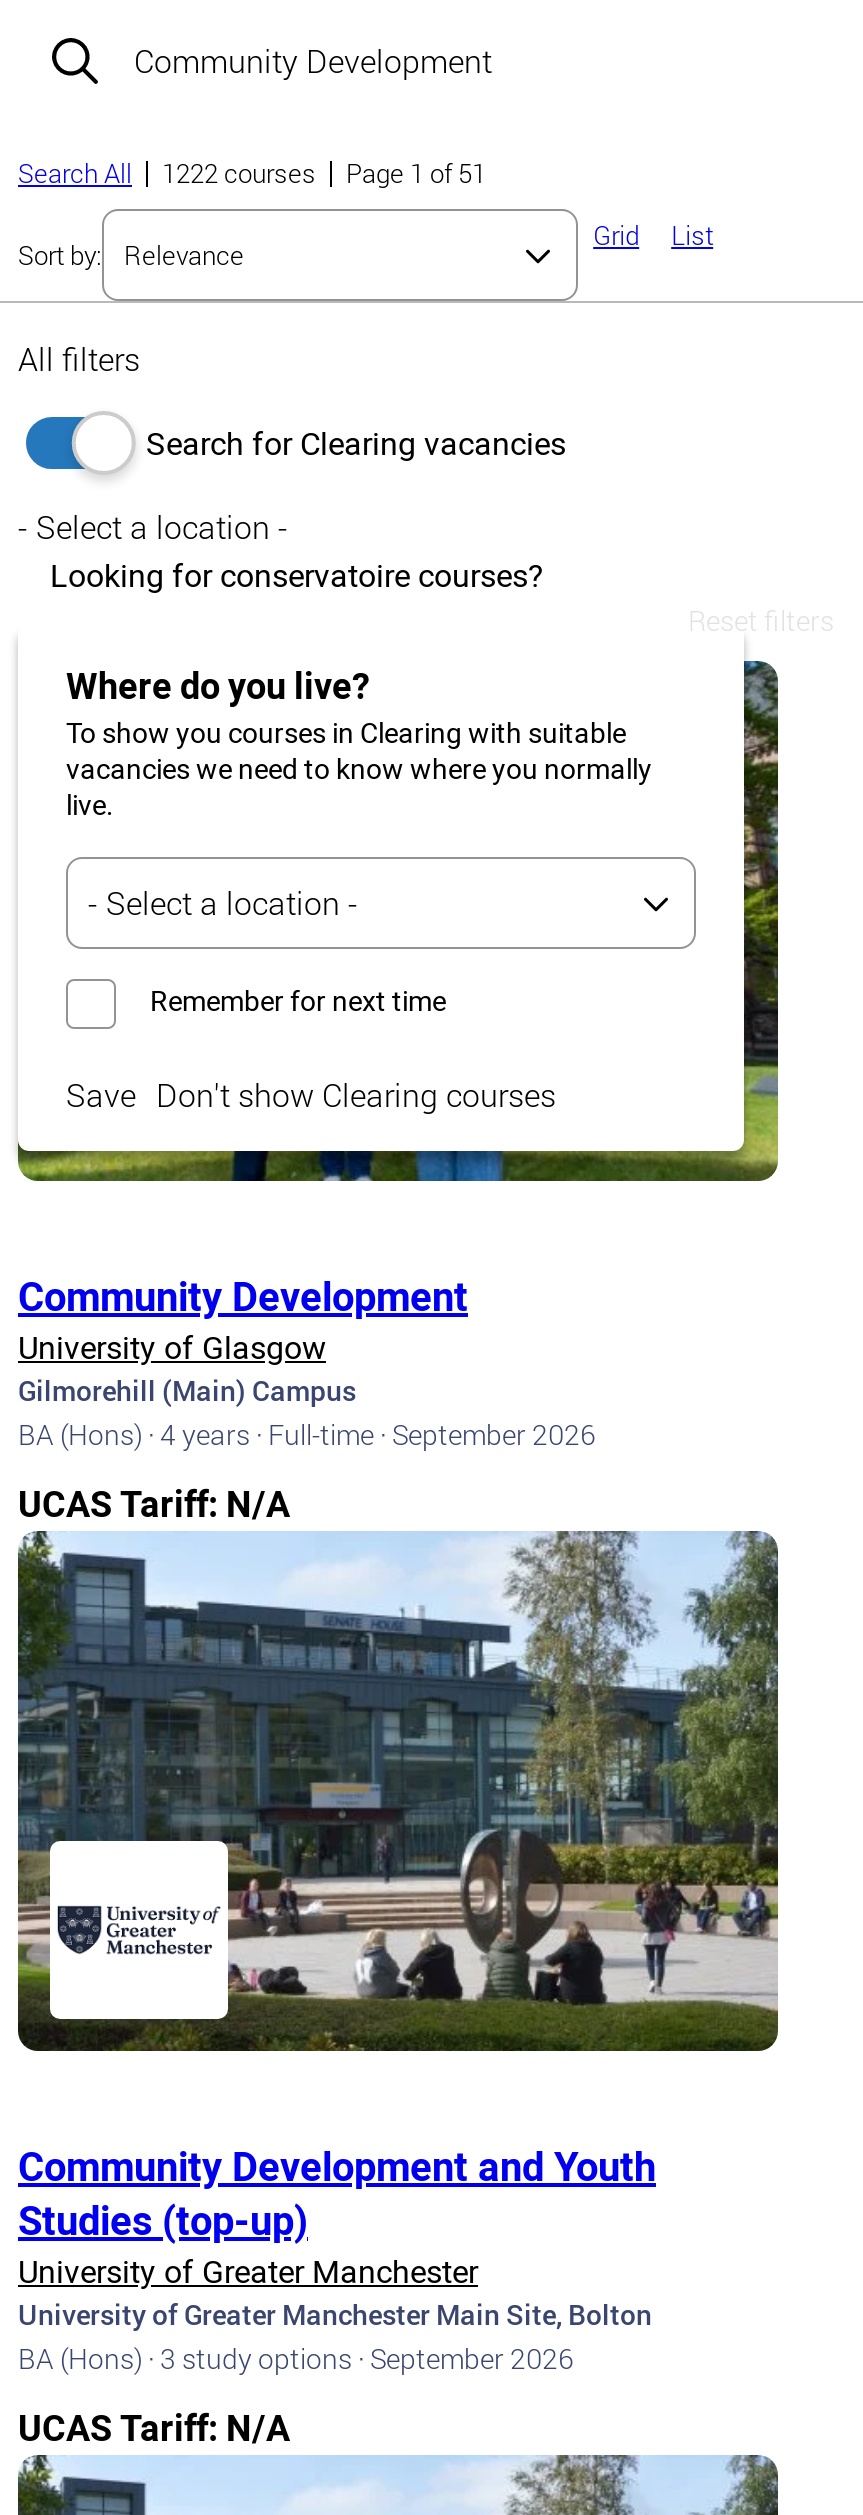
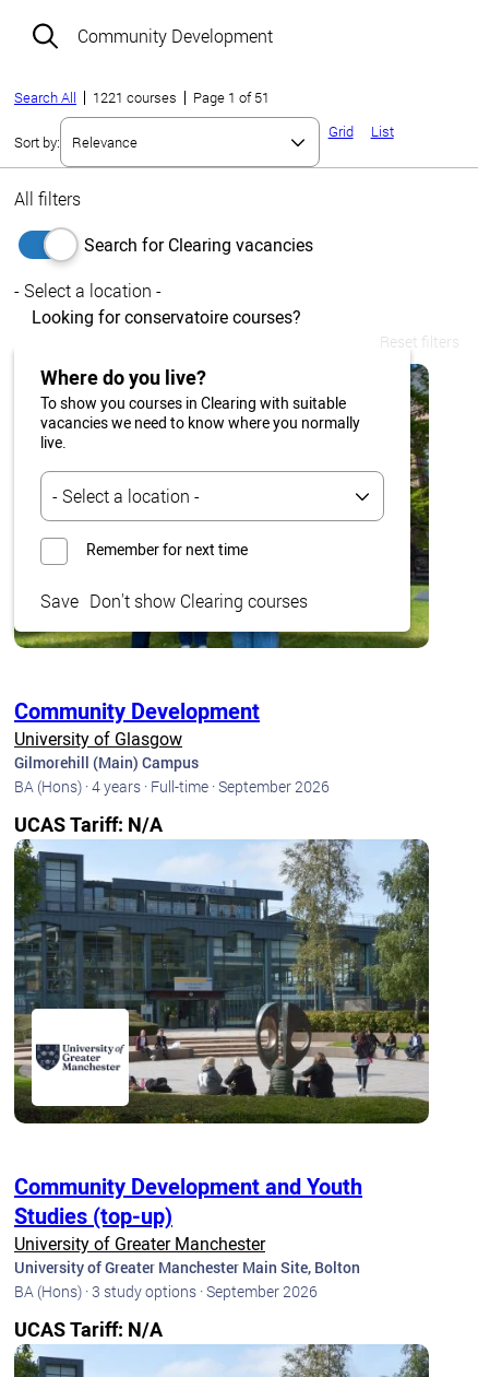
[18,155,486,191] Search All 1222 courses Page 1 of 51 -> [14,88,270,107] Search All 1221 courses Page 1 of 51

